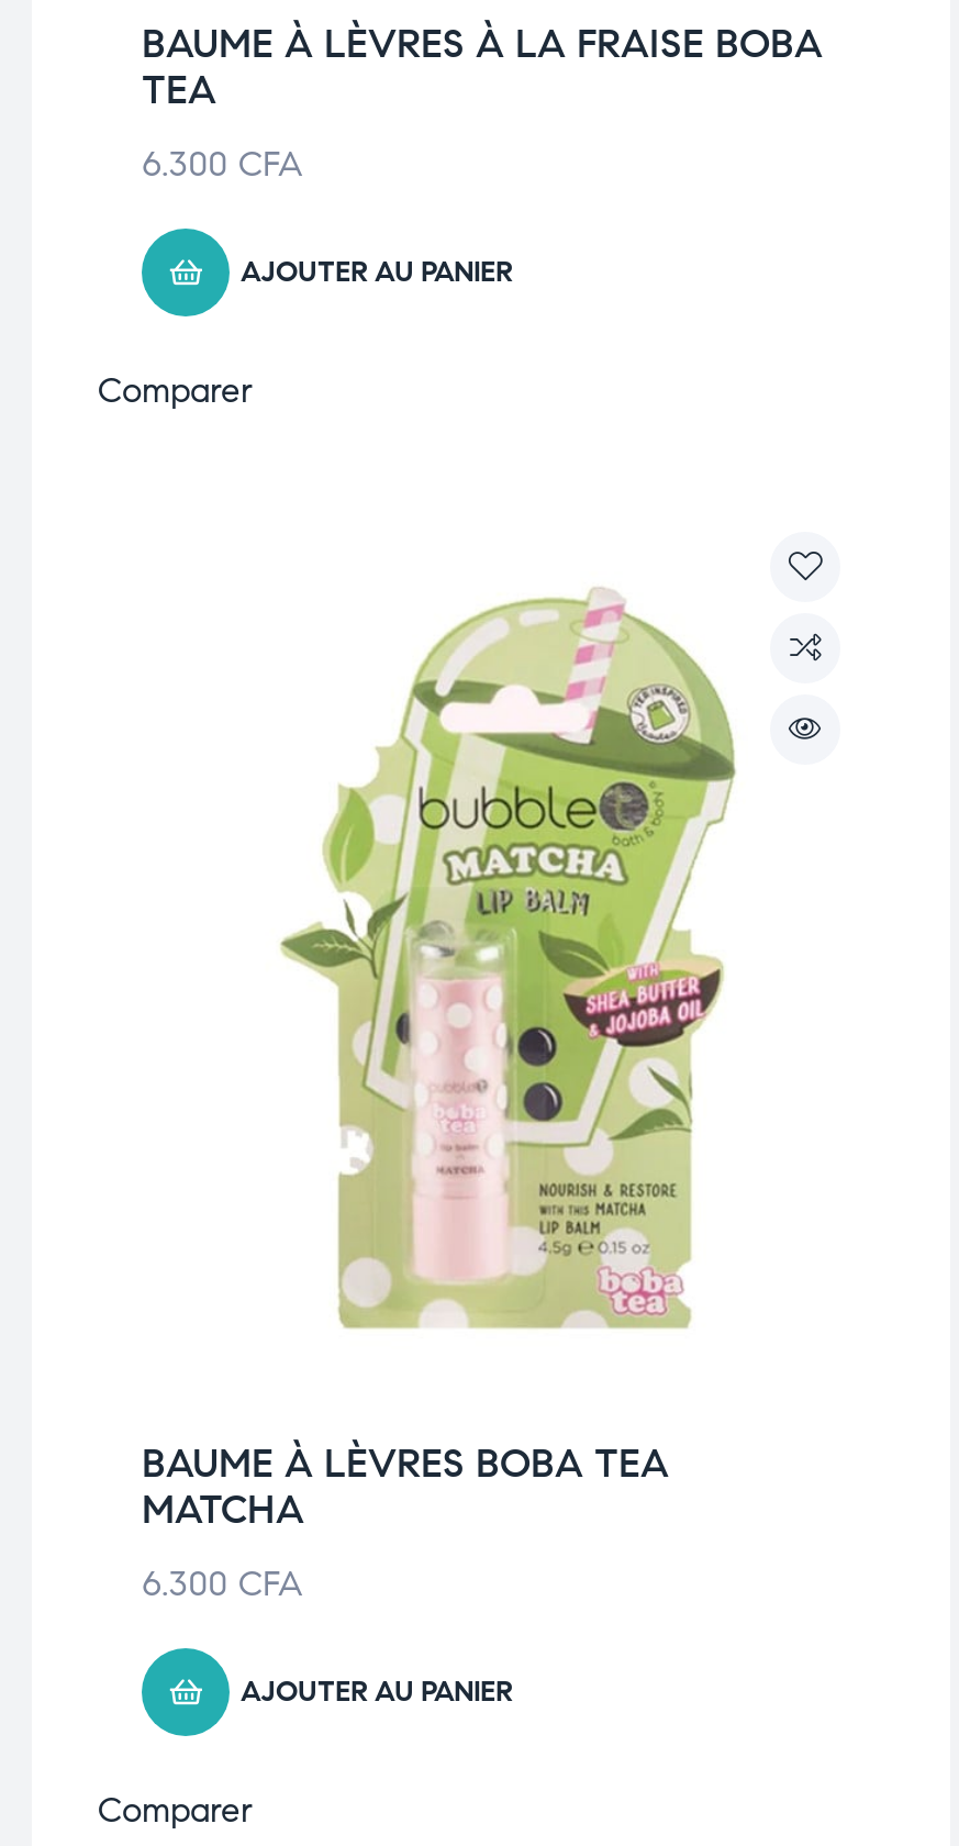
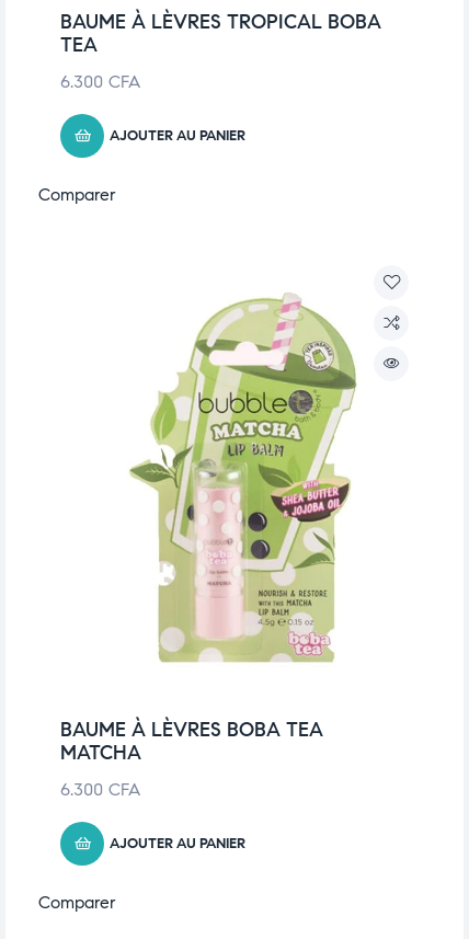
[142,20,823,68] BAUME À LÈVRES À LA FRAISE BOBA -> [60,10,381,34] BAUME À LÈVRES TROPICAL BOBA

